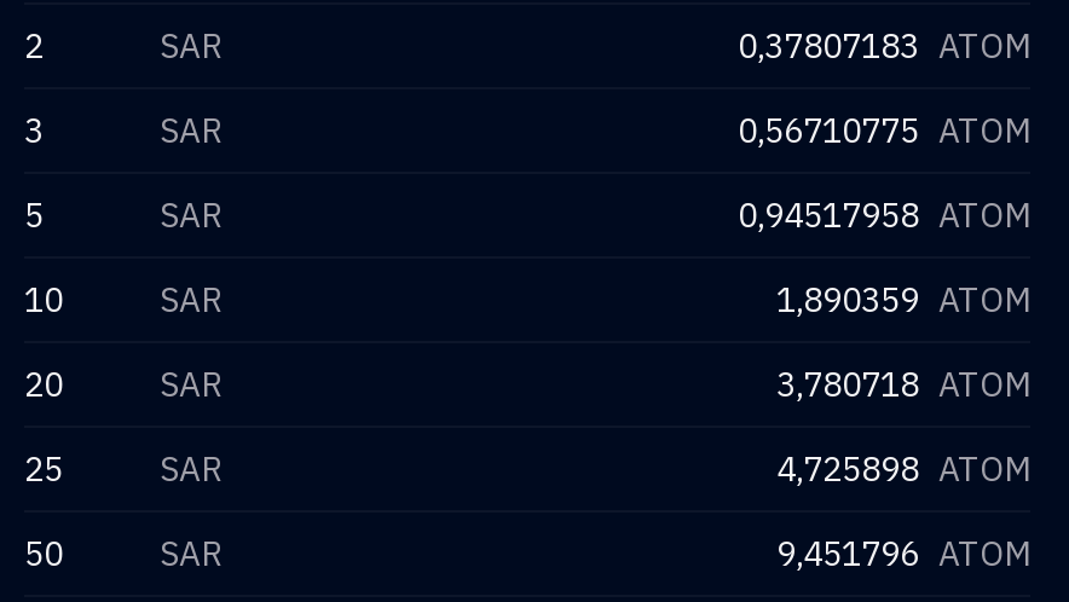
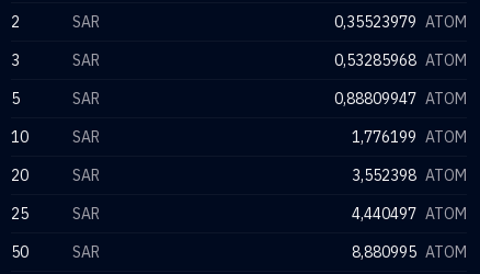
[738,24,1030,68] 0,37807183 ATOM -> [334,12,467,32] 0,35523979 ATOM
[738,109,1030,153] 0,56710775 ATOM -> [334,51,467,70] 0,53285968 ATOM
[738,194,1030,237] 0,94517958 ATOM -> [334,89,467,109] 0,88809947 ATOM
[776,278,1030,322] 1,890359 ATOM -> [352,127,467,147] 1,776199 ATOM
[776,363,1030,406] 3,780718 ATOM -> [352,166,467,185] 3,552398 ATOM
[776,448,1030,491] 4,725898 ATOM -> [352,204,467,224] 4,440497 ATOM
[776,532,1030,576] 9,451796 ATOM -> [352,242,467,262] 8,880995 ATOM

